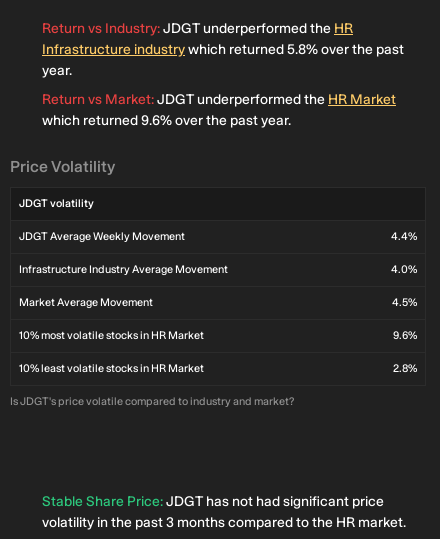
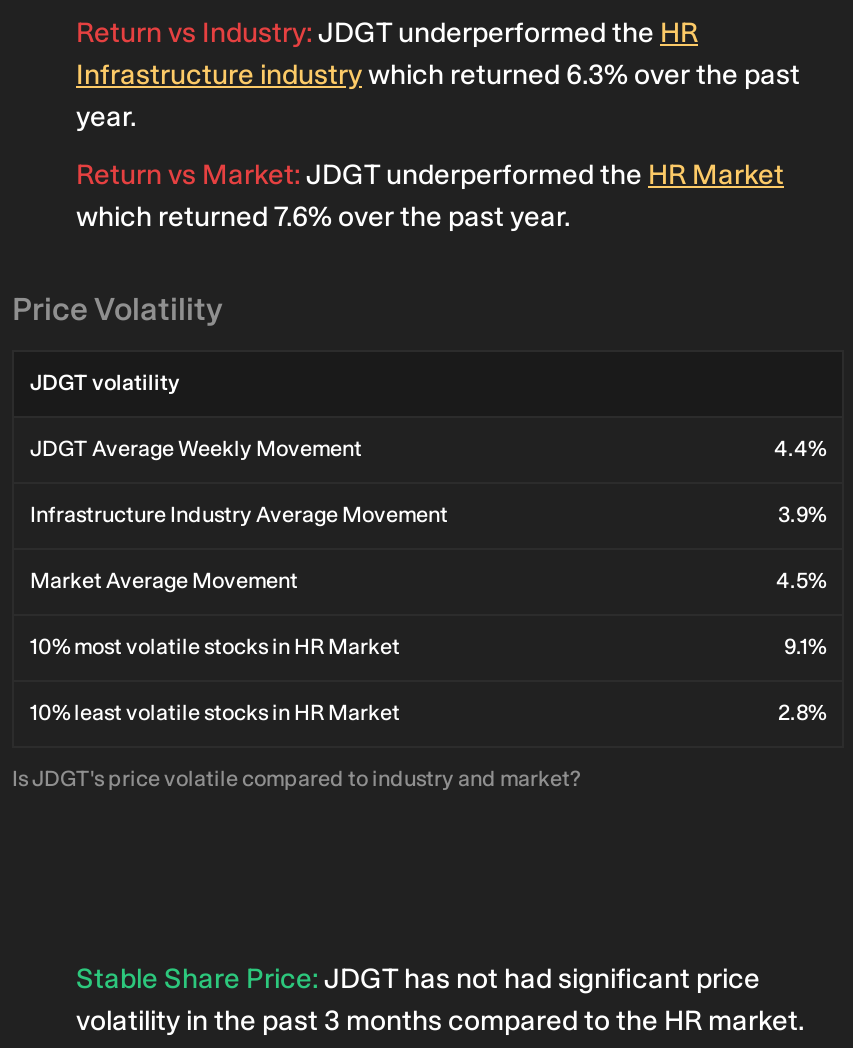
[42,41,404,58] Infrastructure industry which returned 5.8% over the past -> [76,57,800,91] Infrastructure industry which returned 6.3% over the past
[42,112,291,129] which returned 9.6% over the past year. -> [76,199,570,233] which returned 7.6% over the past year.
[391,263,417,276] 4.0% -> [778,501,826,527] 3.9%
[393,329,417,342] 9.6% -> [784,633,826,659] 9.1%

